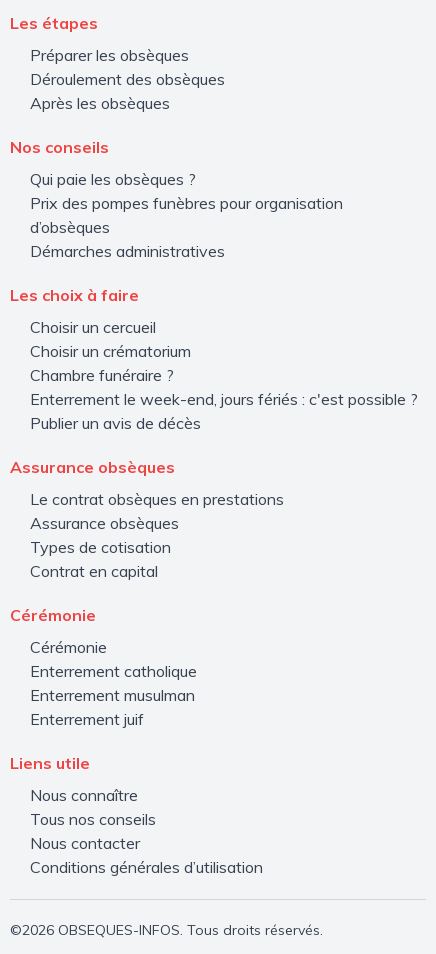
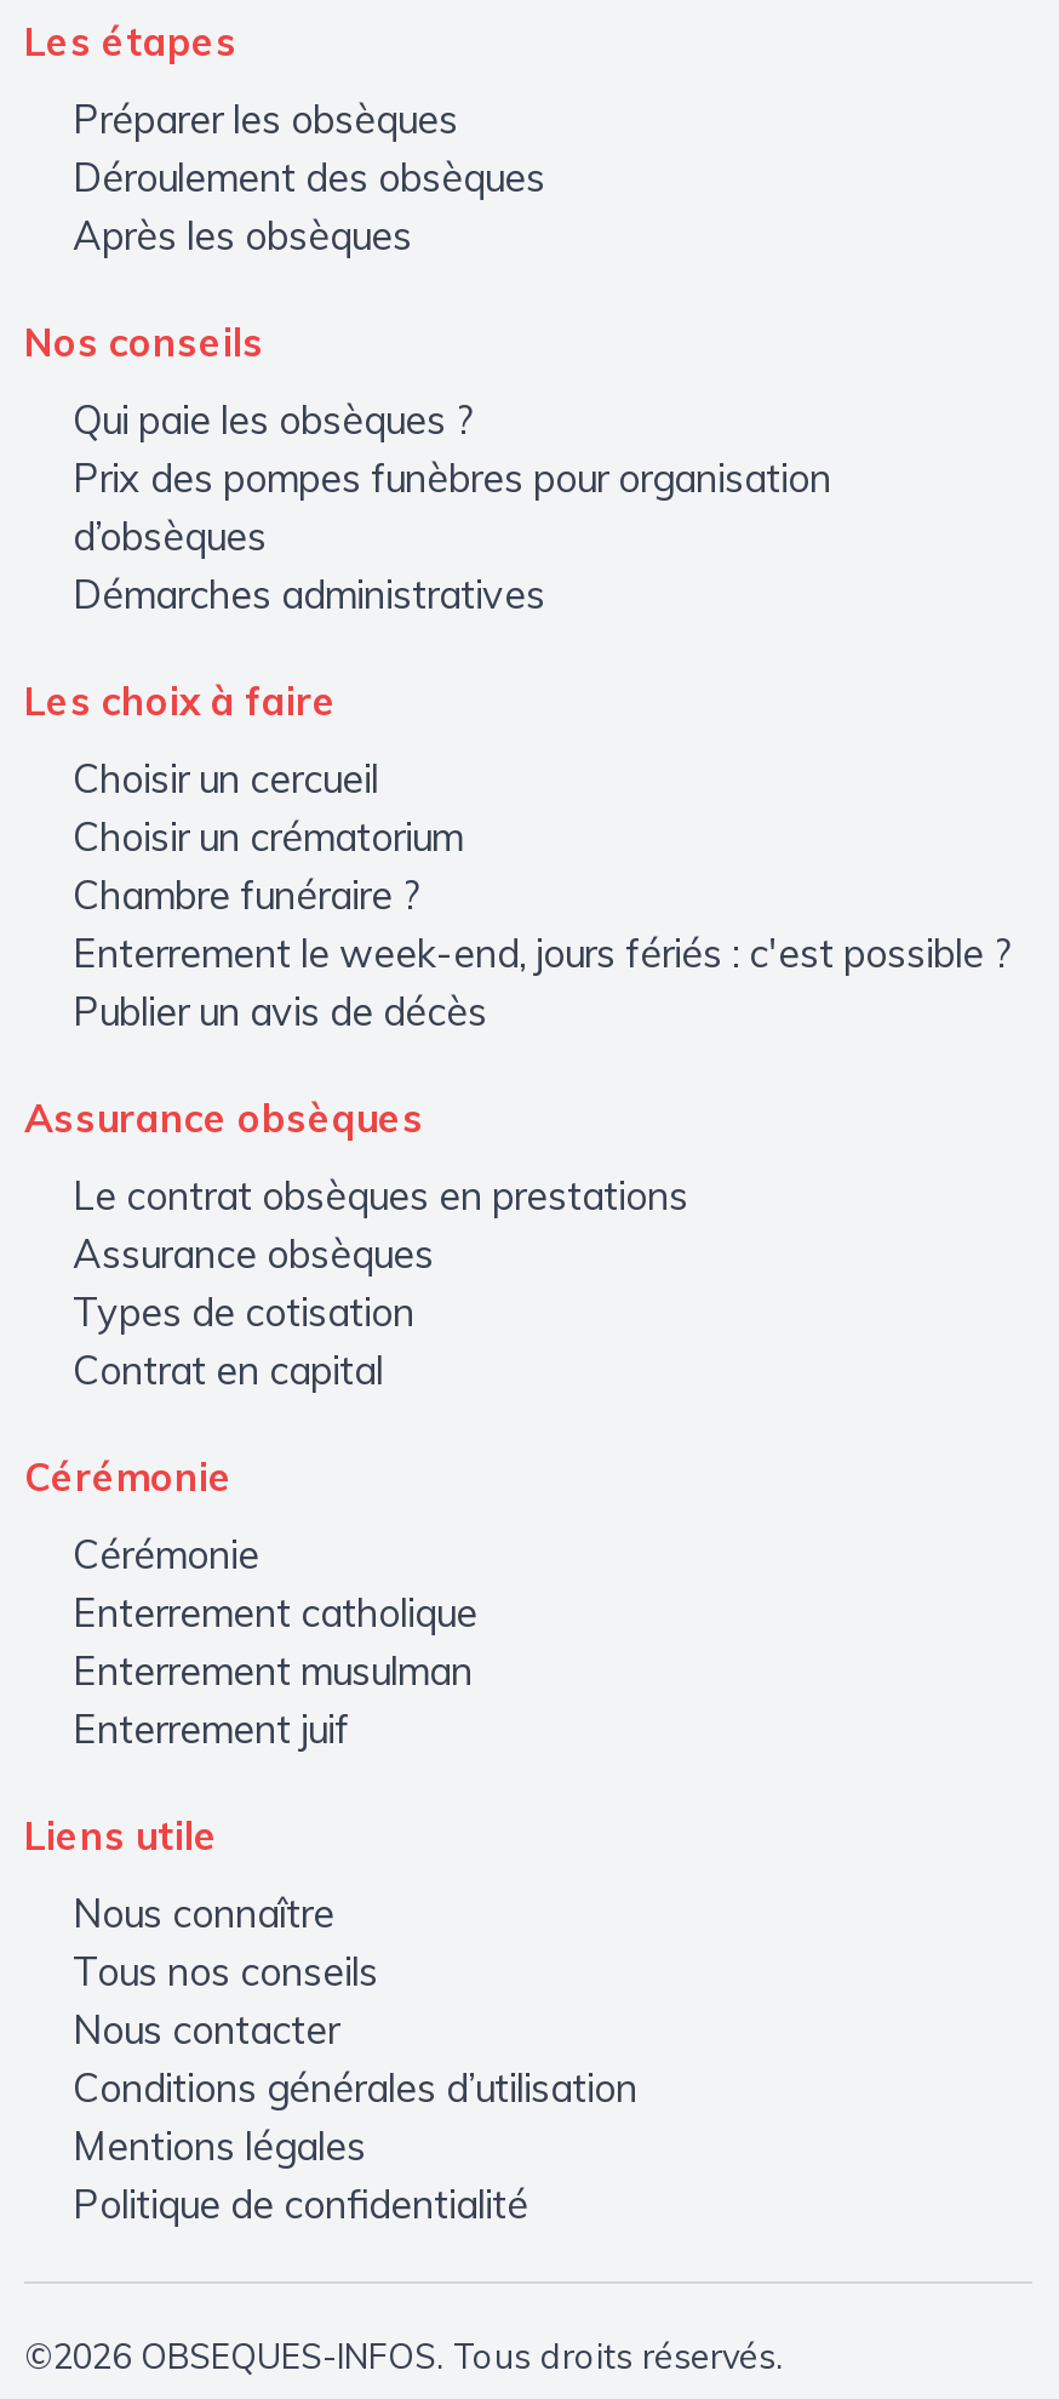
none -> [73,2121,528,2228] Mentions légales | Politique de confidentialité

